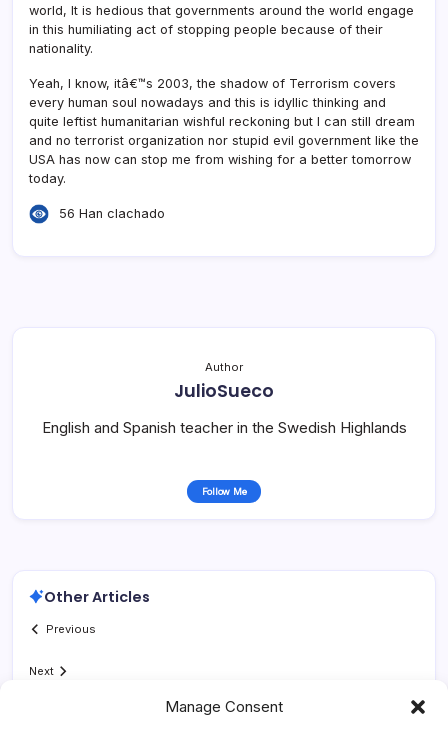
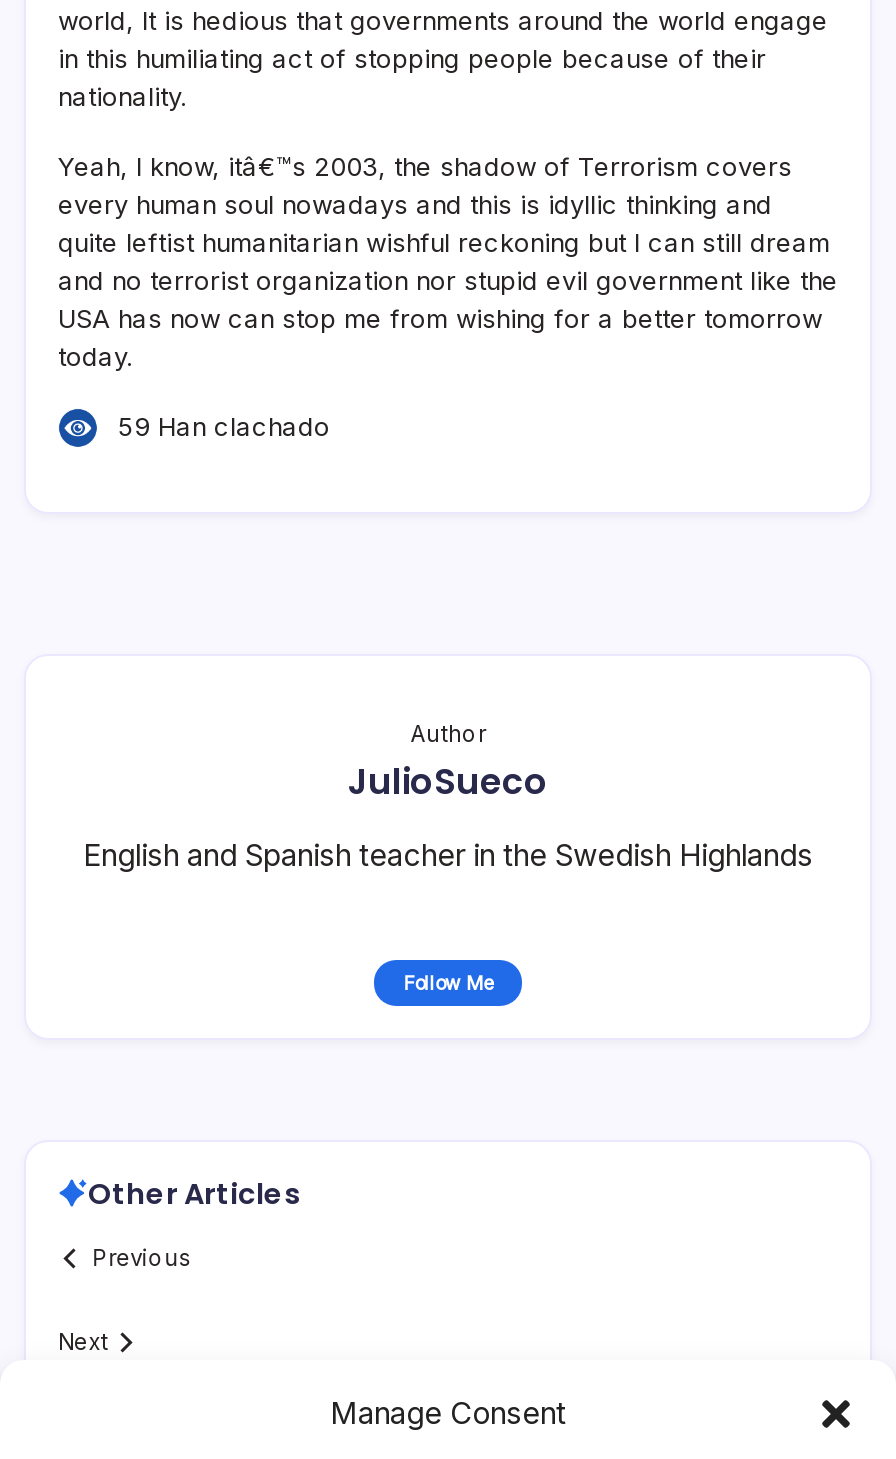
[59,206,165,221] 56 Han clachado -> [118,413,330,443] 59 Han clachado

